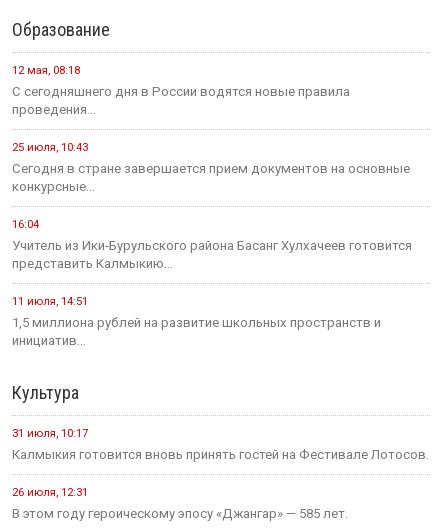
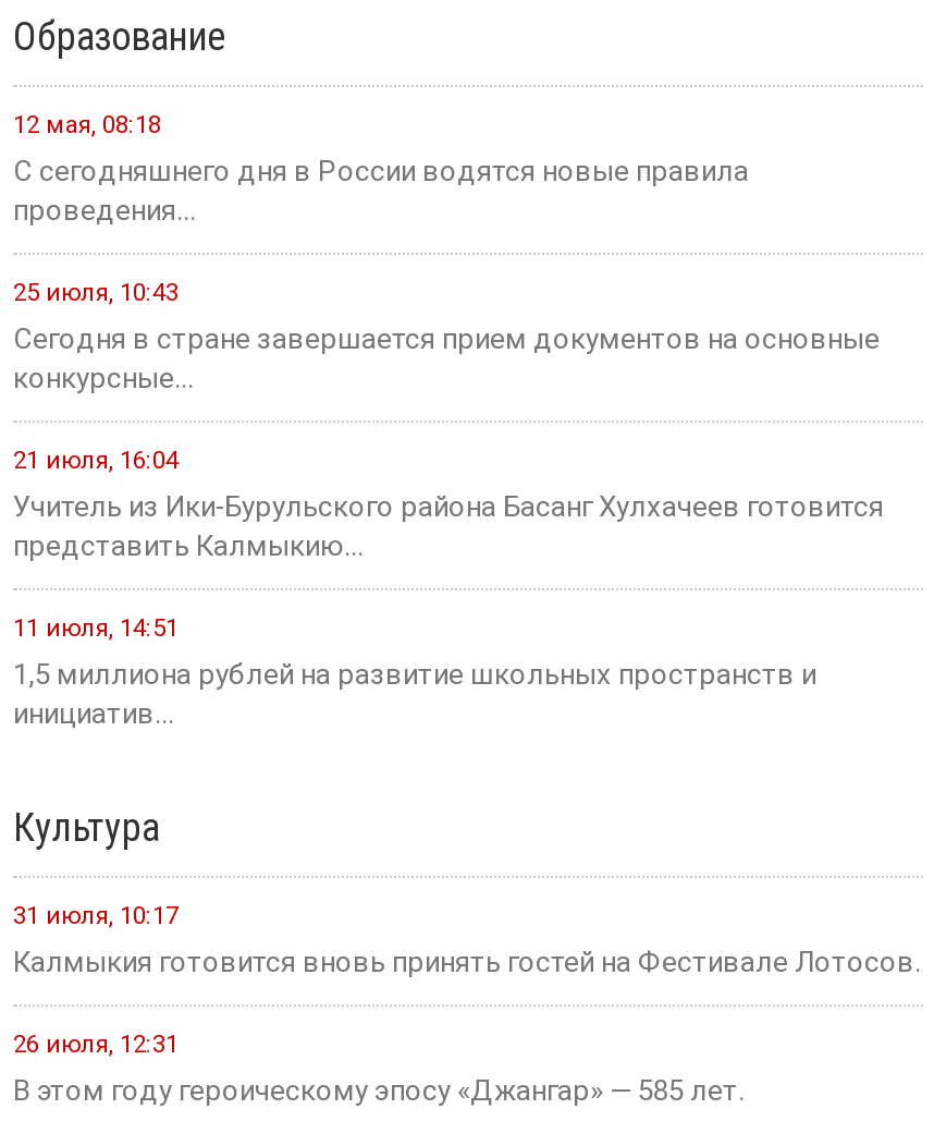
[12,218,39,231] 16:04 -> [13,448,179,476] 21 июля, 16:04

